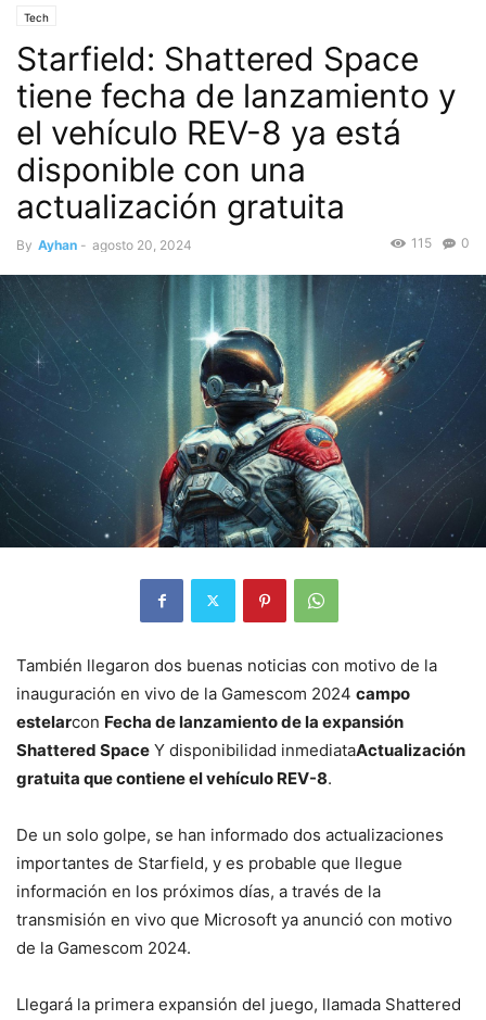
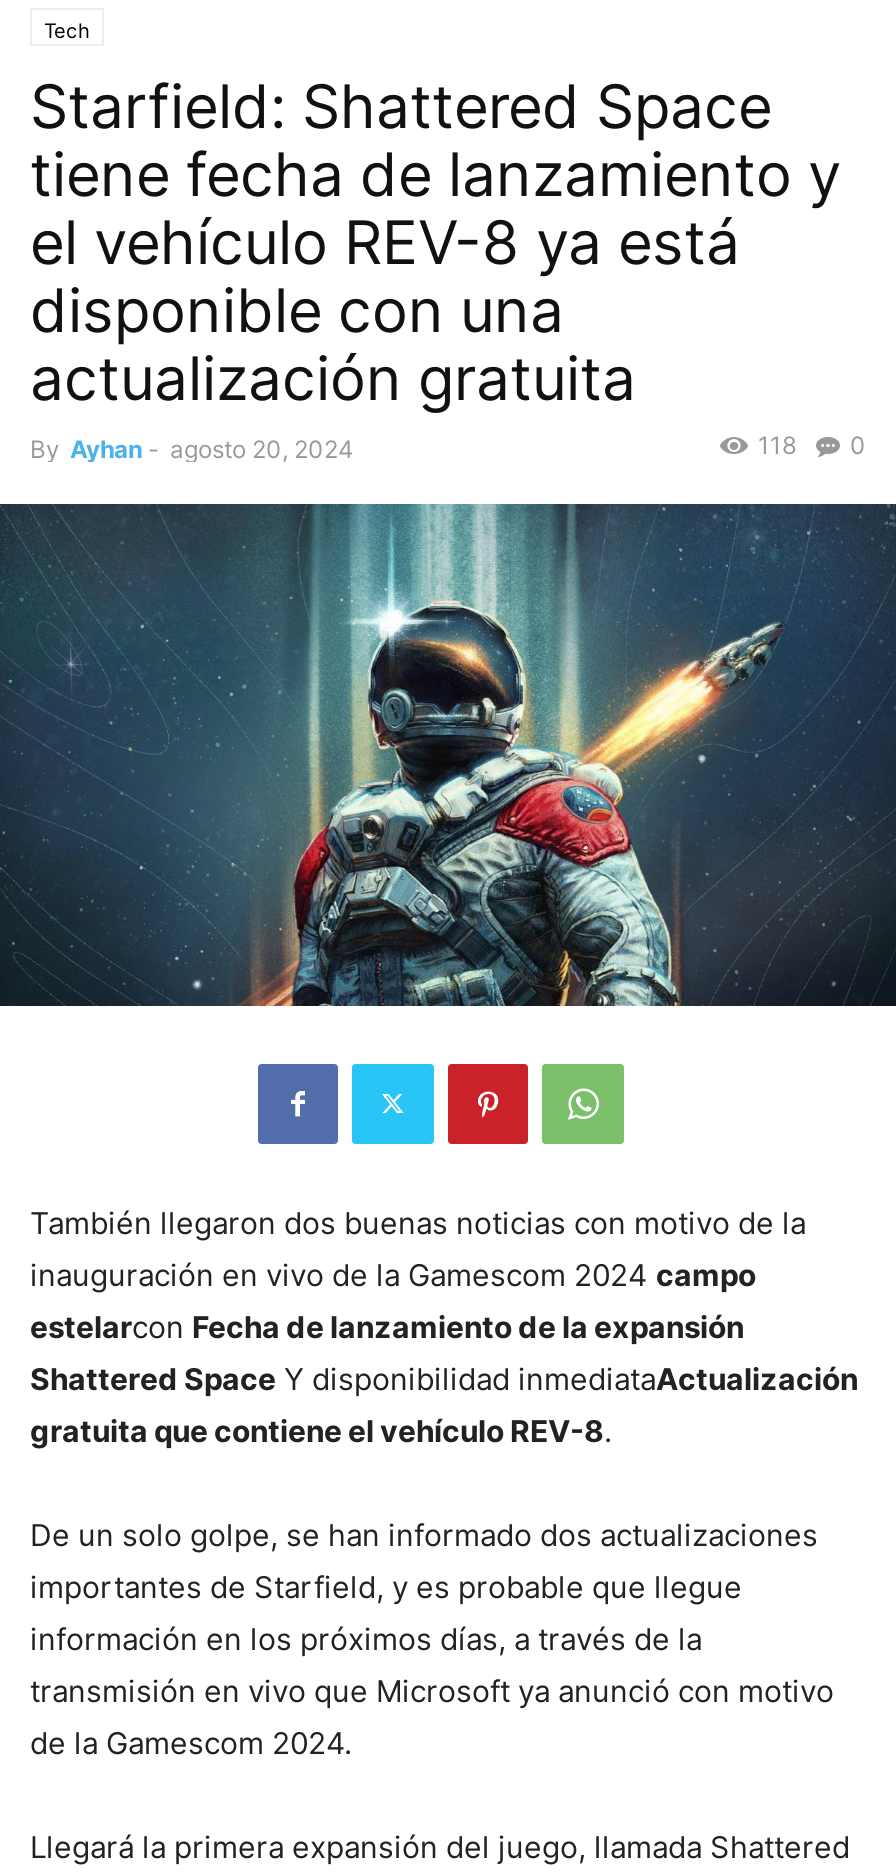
[411,235,470,251] 115 0 -> [758,430,866,460] 118 0

